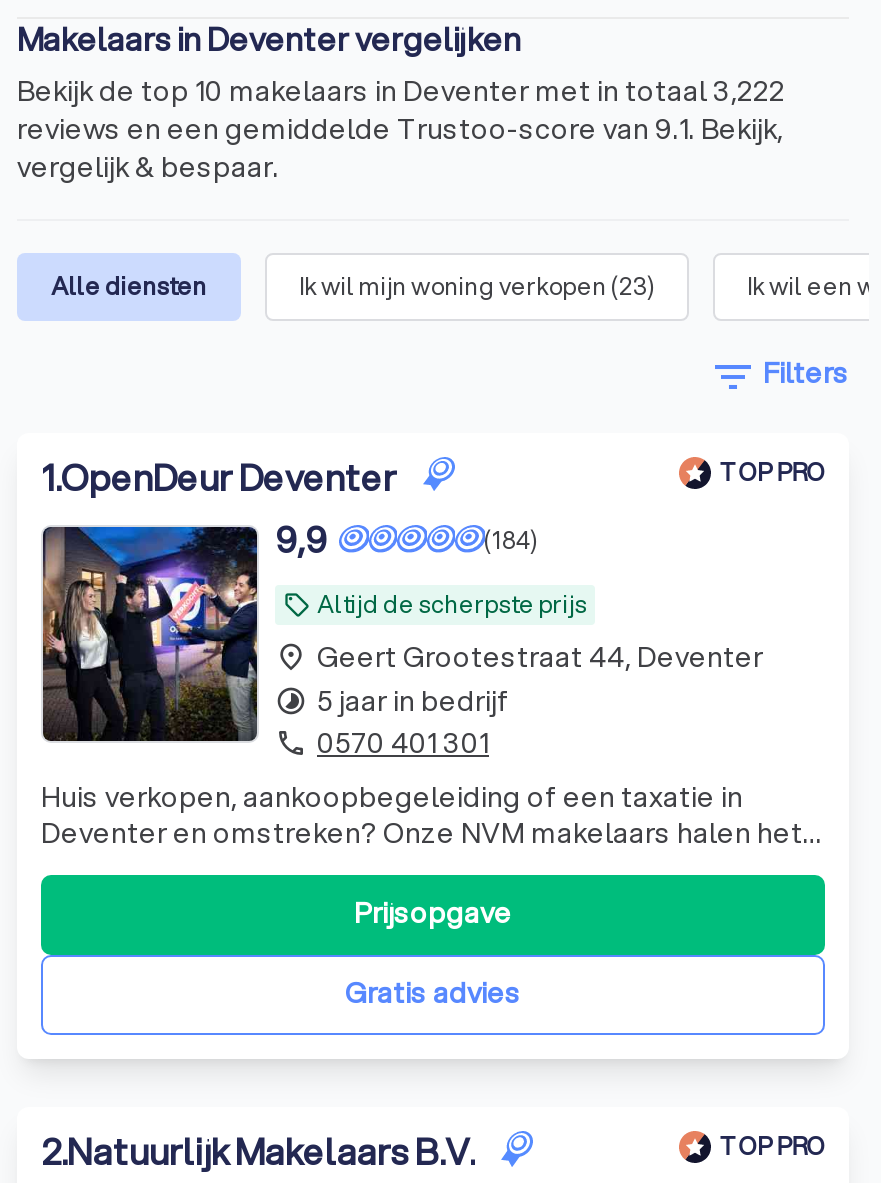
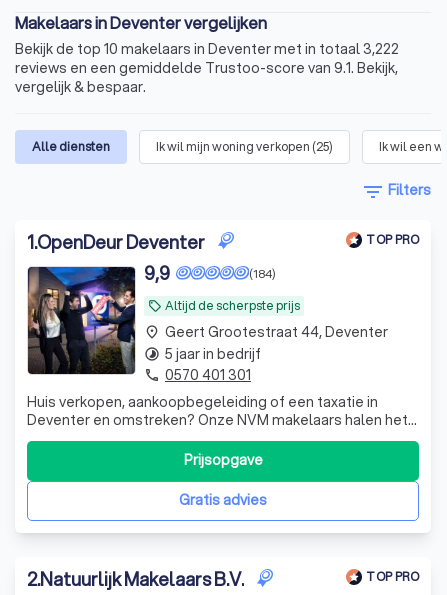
[299,268,655,302] Ik wil mijn woning verkopen (23) -> [156,137,333,154] Ik wil mijn woning verkopen (25)

